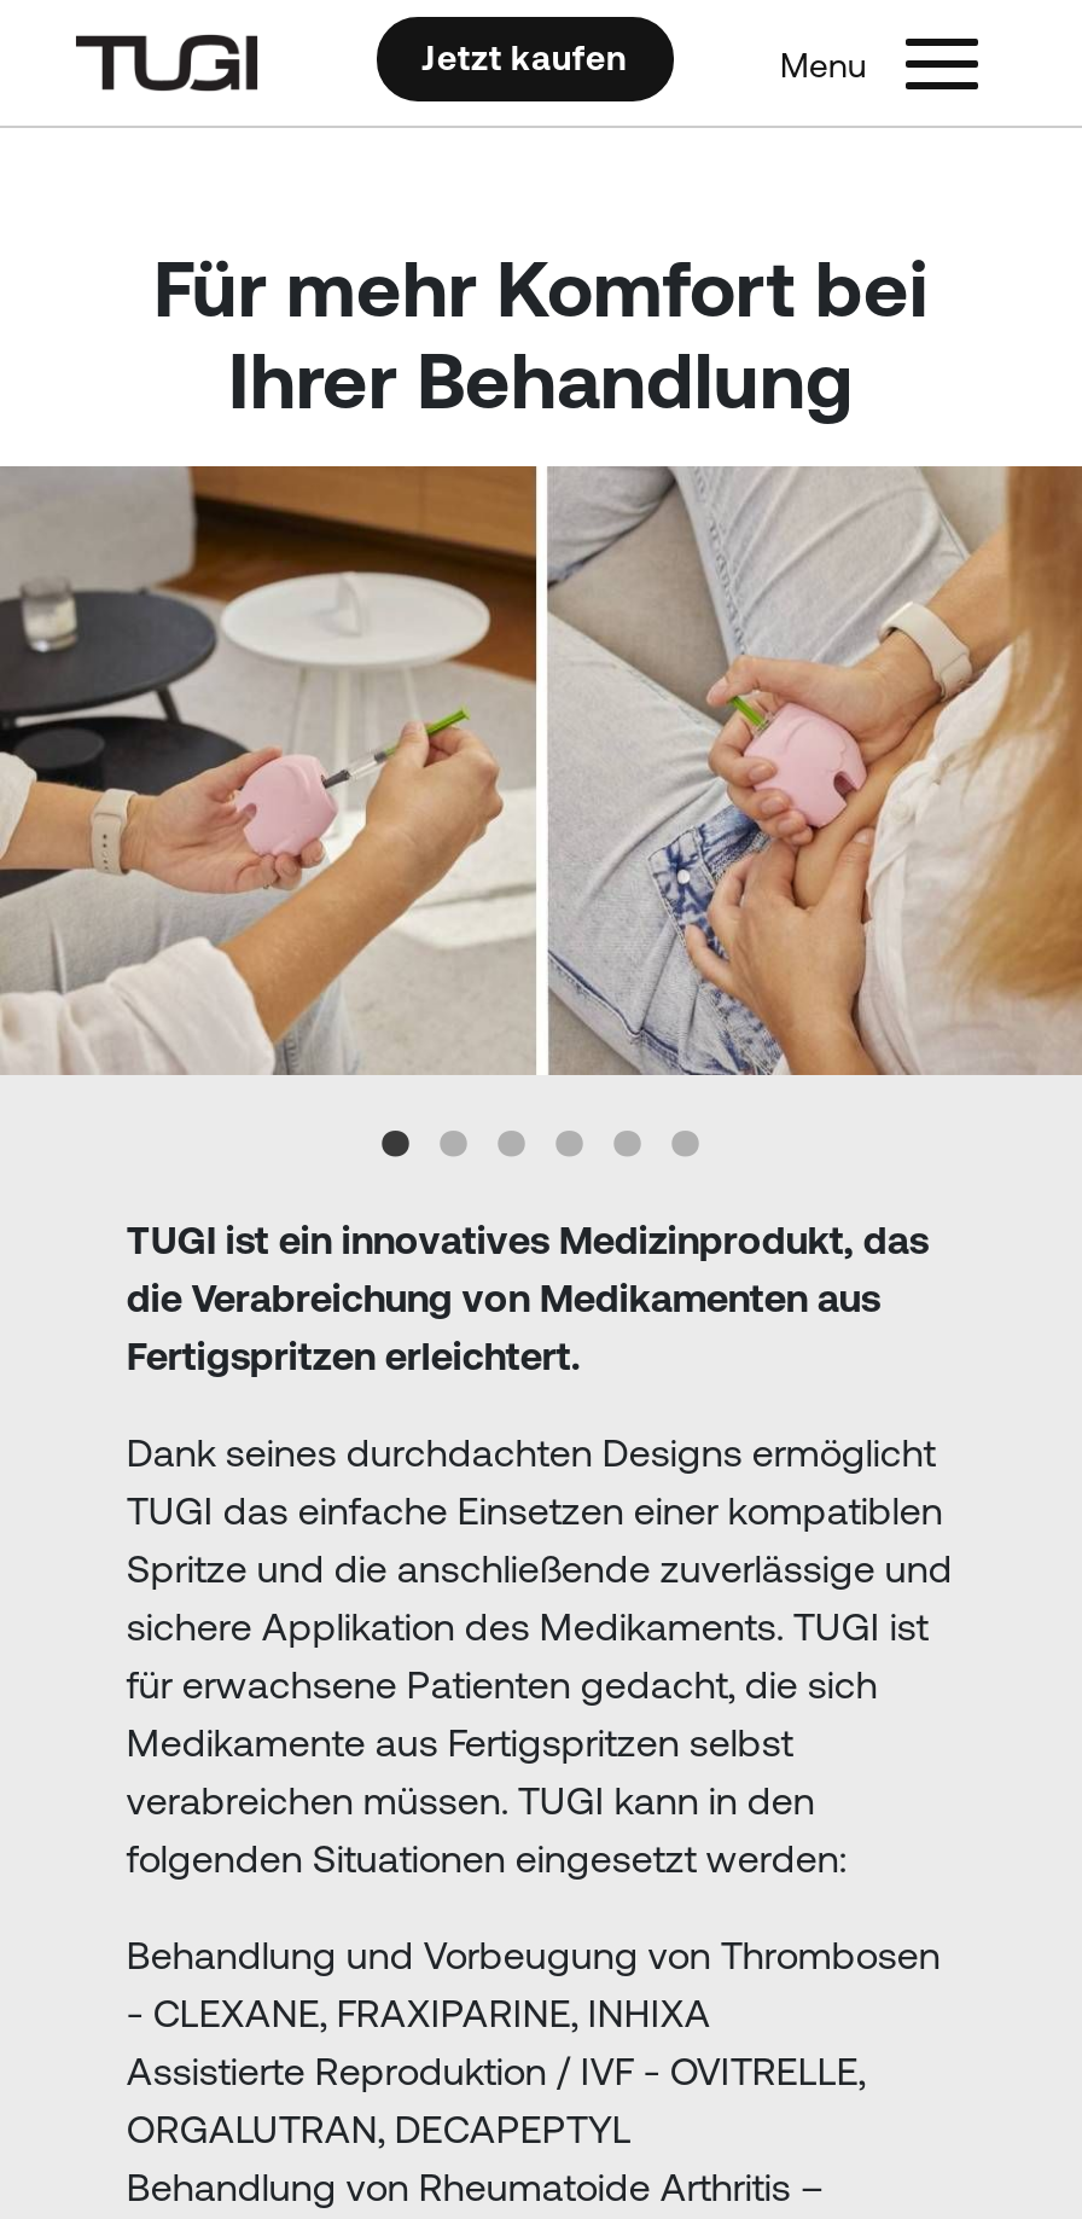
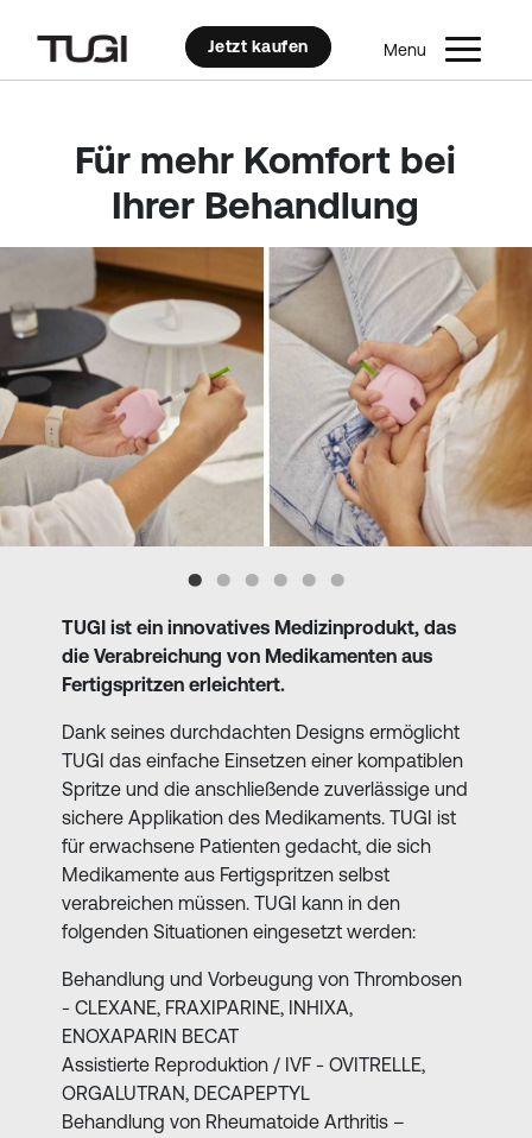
[126,1991,711,2035] - CLEXANE, FRAXIPARINE, INHIXA -> [62,997,353,1047] - CLEXANE, FRAXIPARINE, INHIXA, | ENOXAPARIN BECAT

